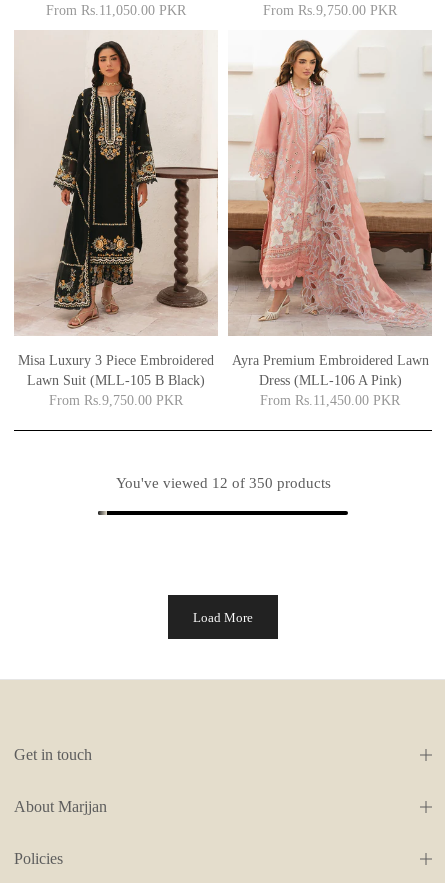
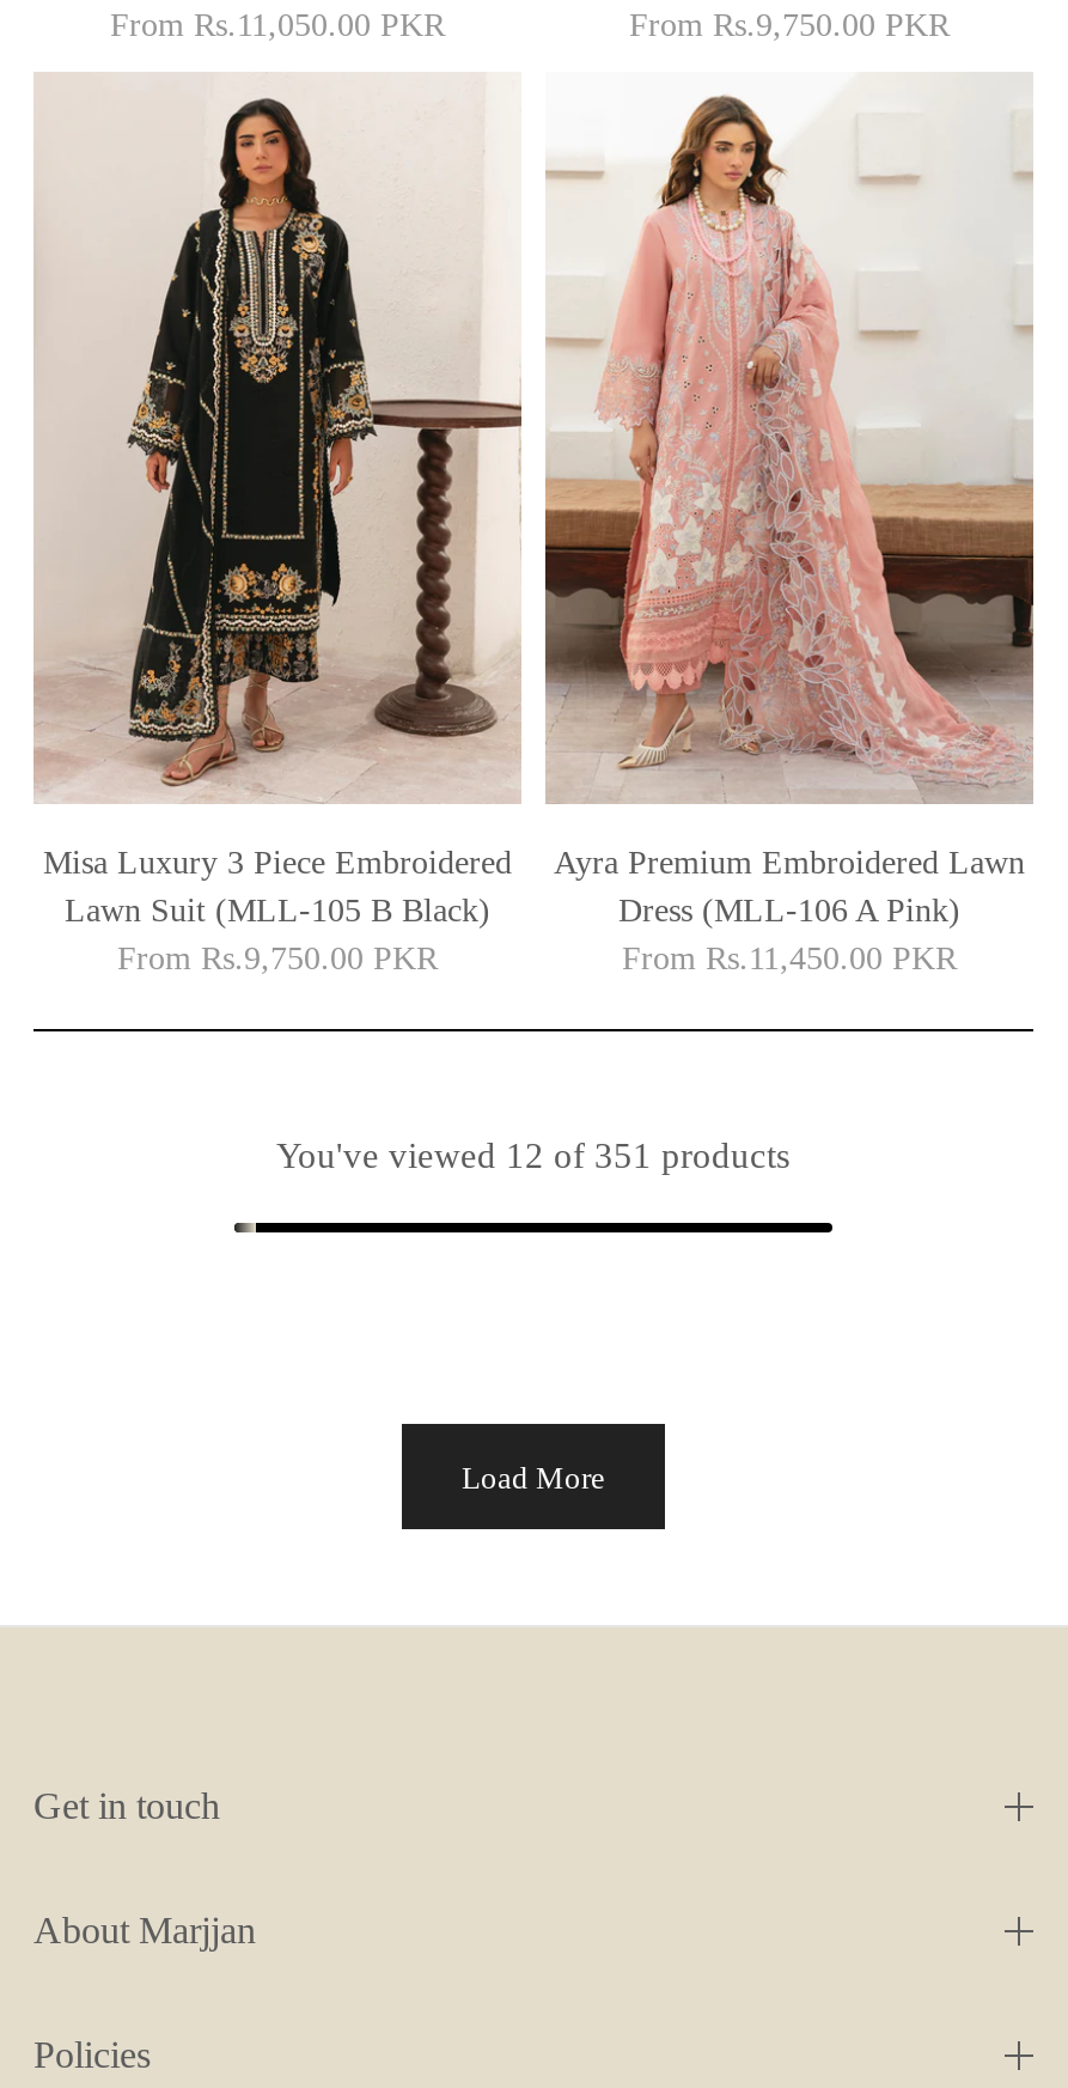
[115,475,330,491] You've viewed 12 of 350 products -> [276,1137,791,1175] You've viewed 12 of 351 products

